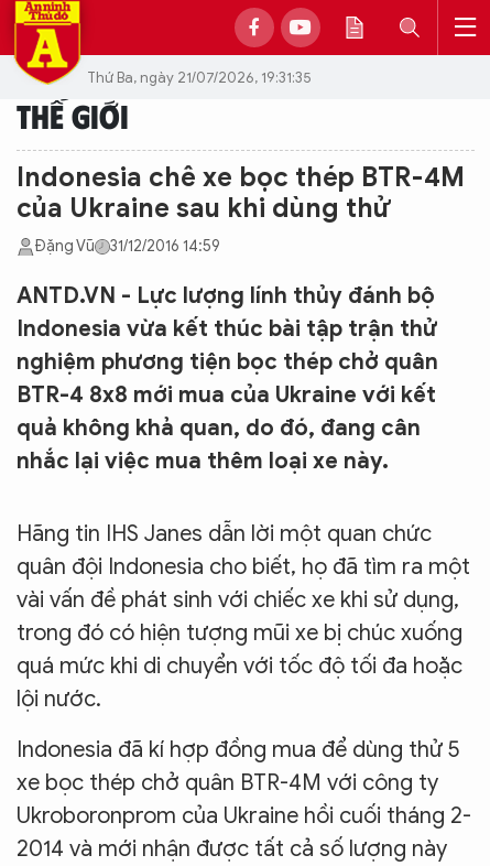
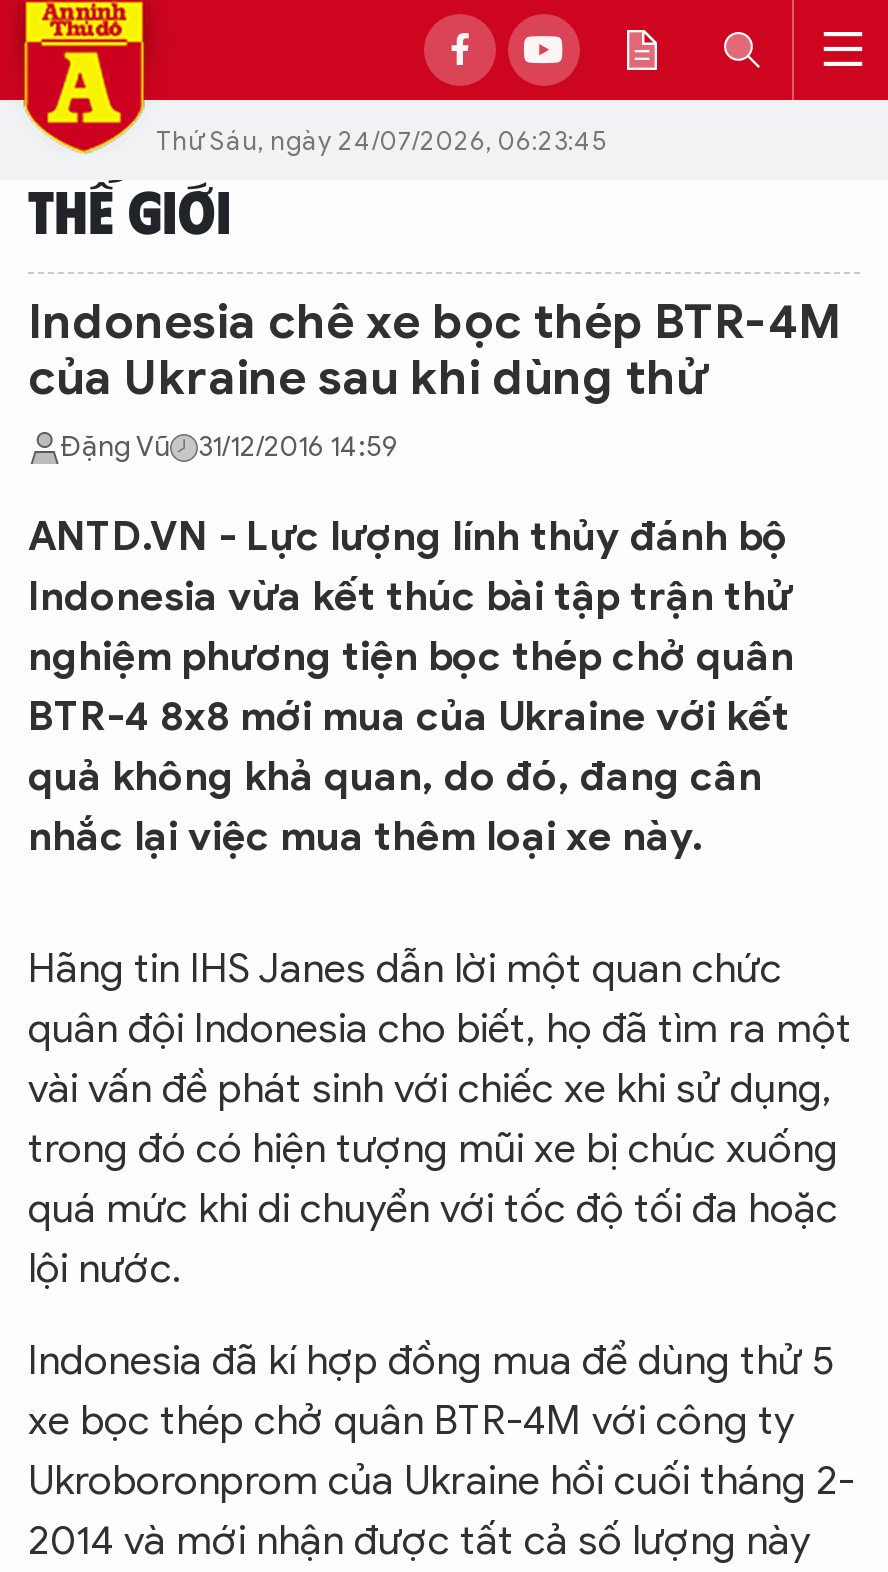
[87,68,312,86] Thứ Ba, ngày 21/07/2026, 19:31:35 -> [156,123,608,157] Thứ Sáu, ngày 24/07/2026, 06:23:45

